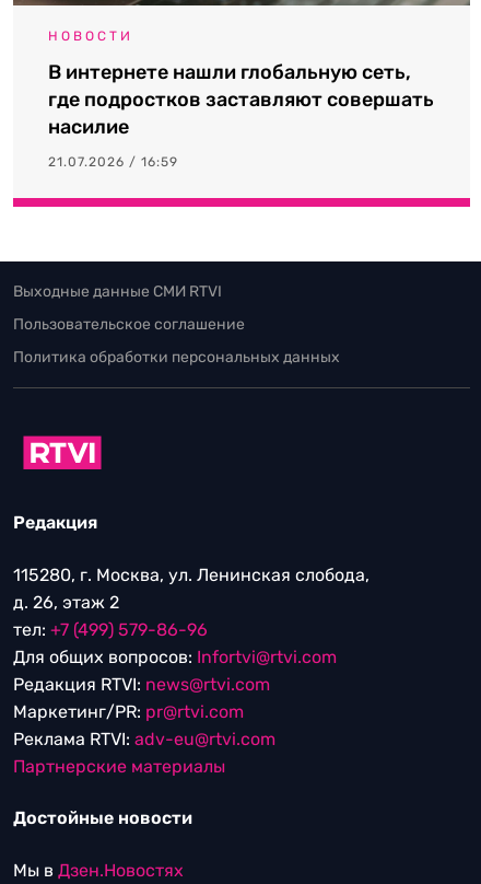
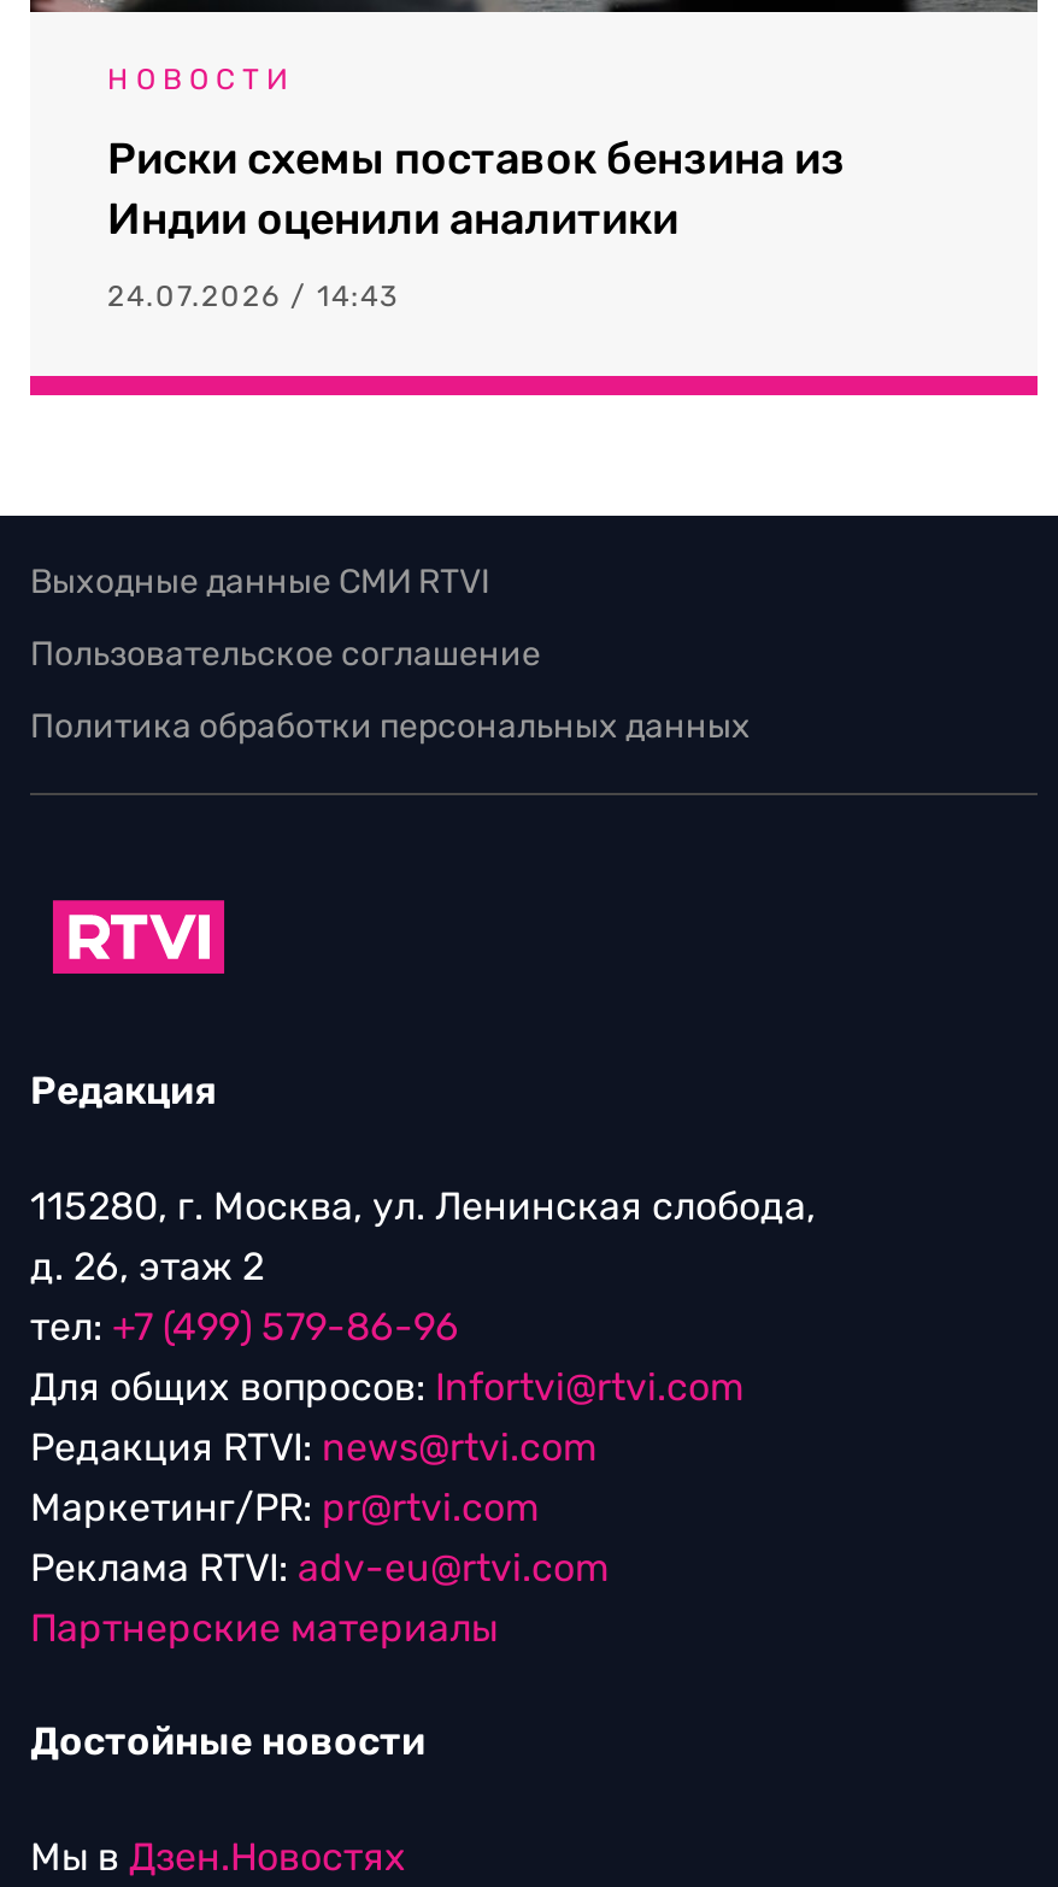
[48,60,434,139] В интернете нашли глобальную сеть, | где подростков заставляют совершать | насилие -> [107,133,845,246] Риски схемы поставок бензина из | Индии оценили аналитики
[48,154,178,170] 21.07.2026 / 16:59 -> [107,280,399,314] 24.07.2026 / 14:43

